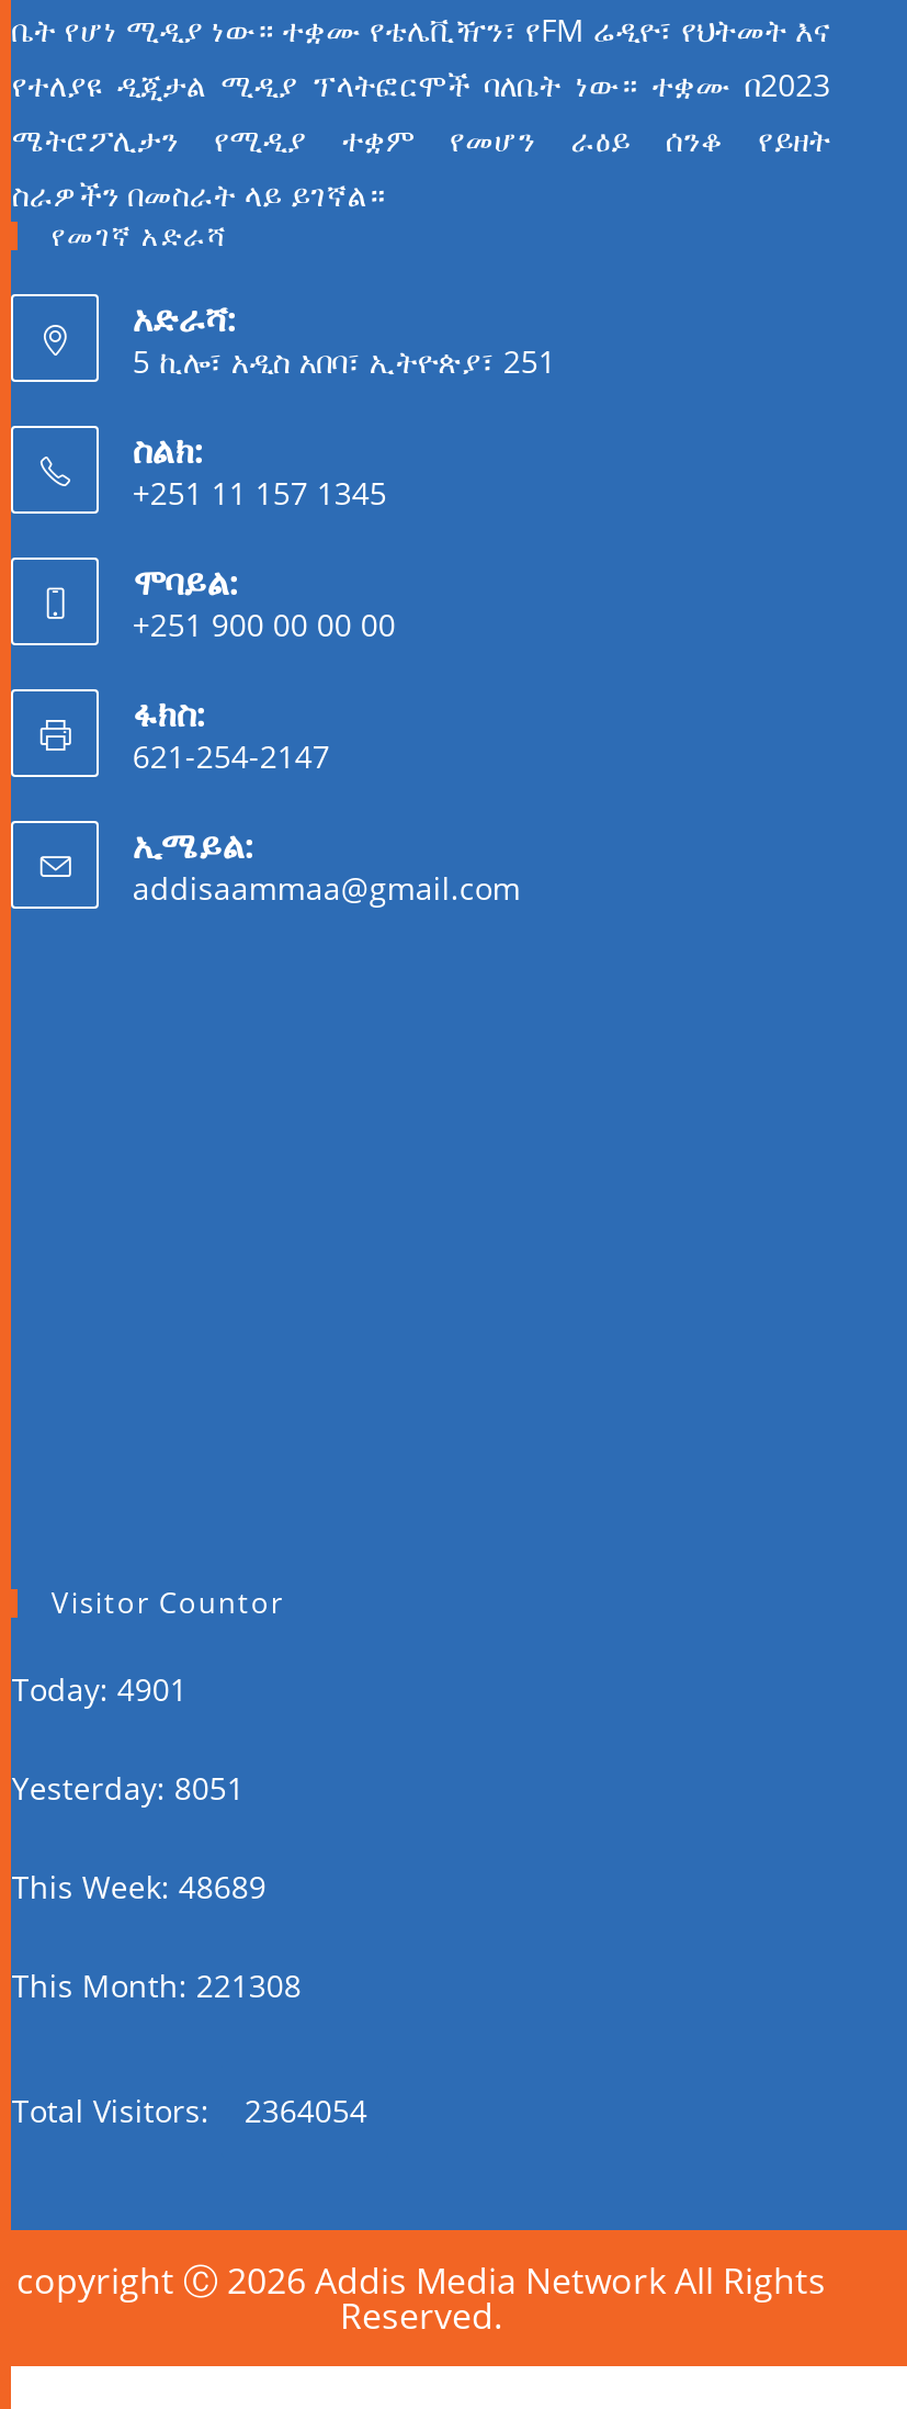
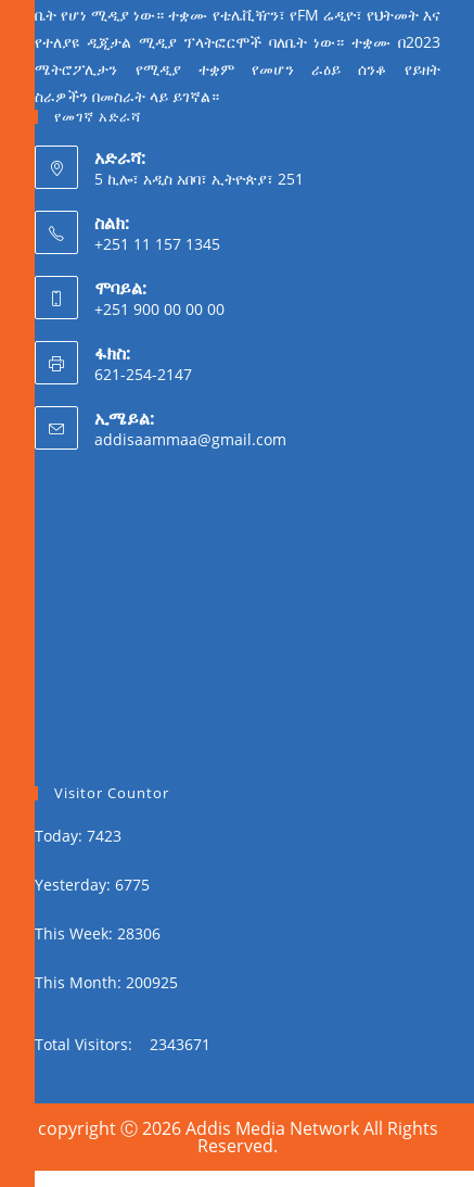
[12,1669,187,1711] Today: 4901 -> [35,826,122,846] Today: 7423
[12,1768,244,1809] Yesterday: 8051 -> [35,875,150,895] Yesterday: 6775
[12,1866,266,1908] This Week: 48689 -> [35,923,161,944] This Week: 28306
[12,1965,301,2007] This Month: 221308 -> [35,972,178,993] This Month: 200925
[12,2090,367,2132] Total Visitors: 2364054 -> [35,1034,211,1055] Total Visitors: 2343671

